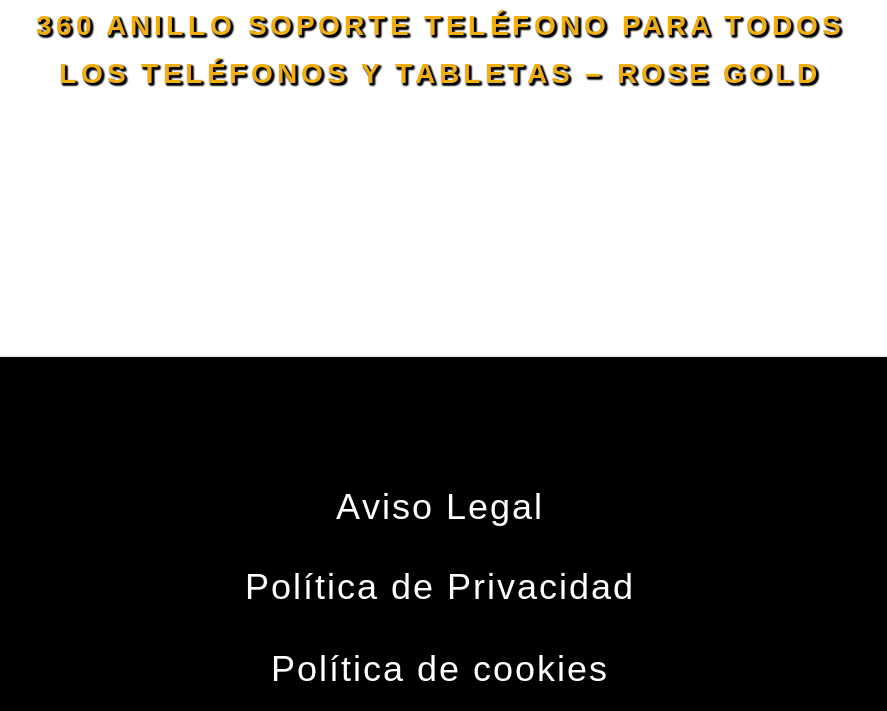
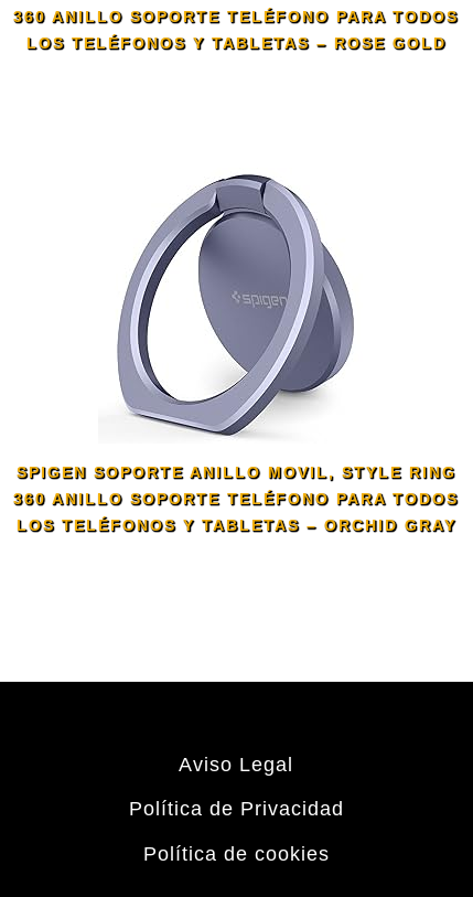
none -> [13,173,459,534] [image] | SPIGEN SOPORTE ANILLO MOVIL, STYLE RING | 360 ANILLO SOPORTE TELÉFONO PARA TODOS | LOS TELÉFONOS Y TABLETAS – ORCHID GRAY

